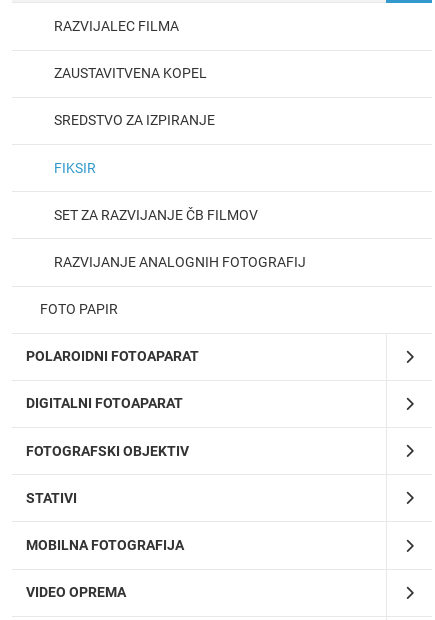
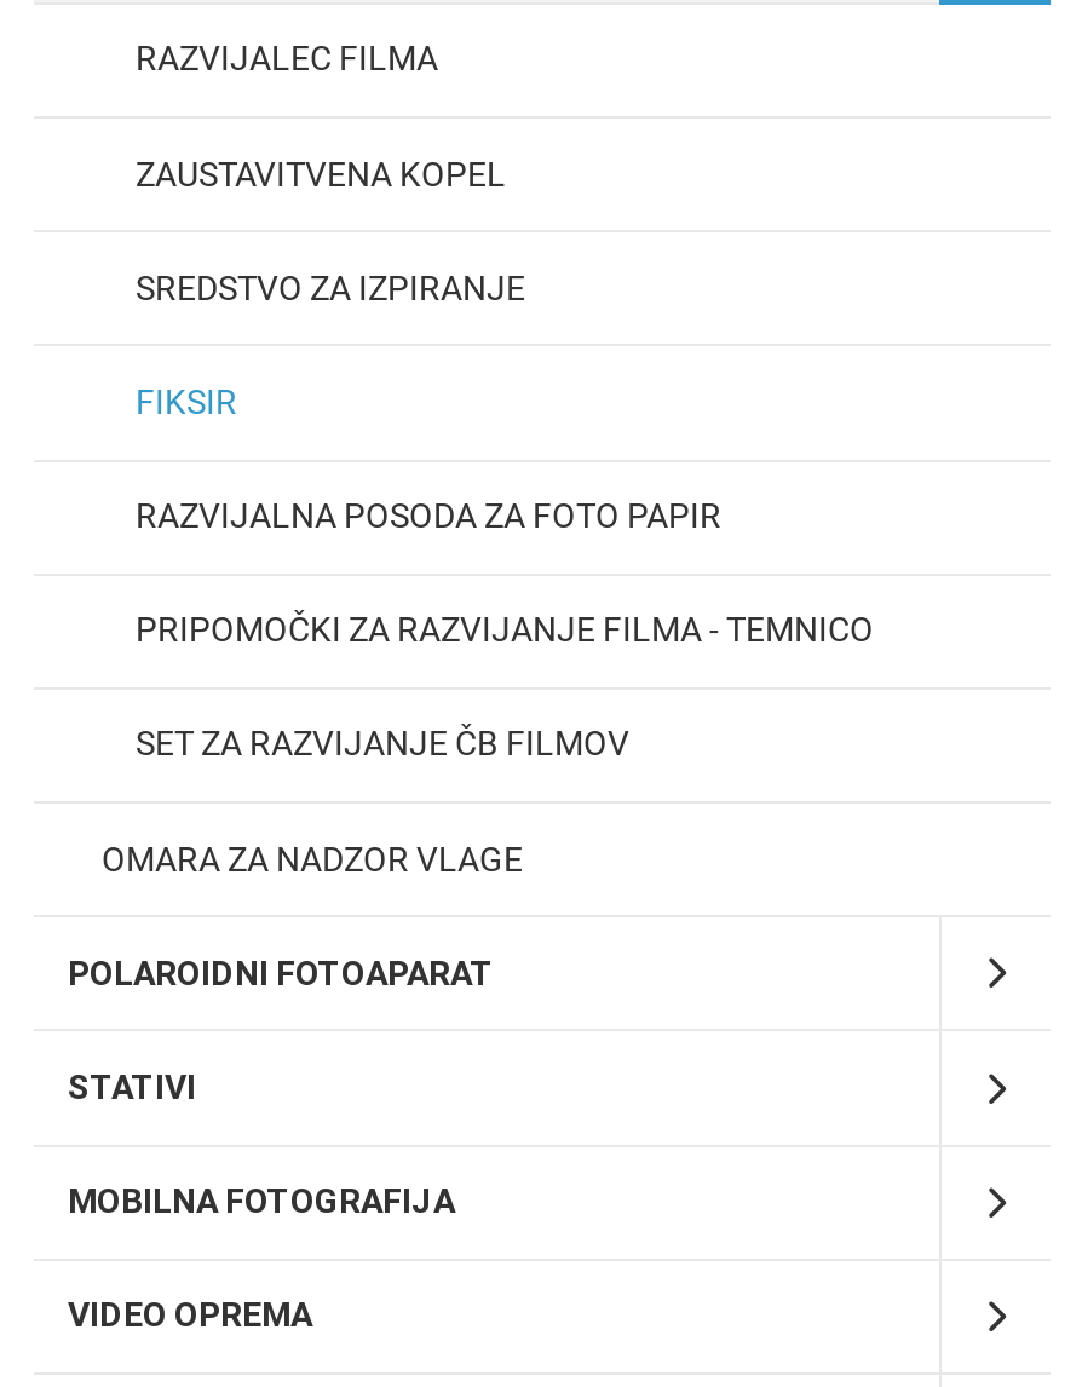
none -> [136,497,874,650] RAZVIJALNA POSODA ZA FOTO PAPIR | PRIPOMOČKI ZA RAZVIJANJE FILMA - TEMNICO
moved [54,207,258,223] -> [136,725,629,764]: SET ZA RAZVIJANJE ČB FILMOV
[40,254,306,317] RAZVIJANJE ANALOGNIH FOTOGRAFIJ | FOTO PAPIR -> [102,839,523,878] OMARA ZA NADZOR VLAGE
moved [26,348,199,364] -> [68,954,494,992]: POLAROIDNI FOTOAPARAT
[26,395,189,459] DIGITALNI FOTOAPARAT | FOTOGRAFSKI OBJEKTIV -> none

